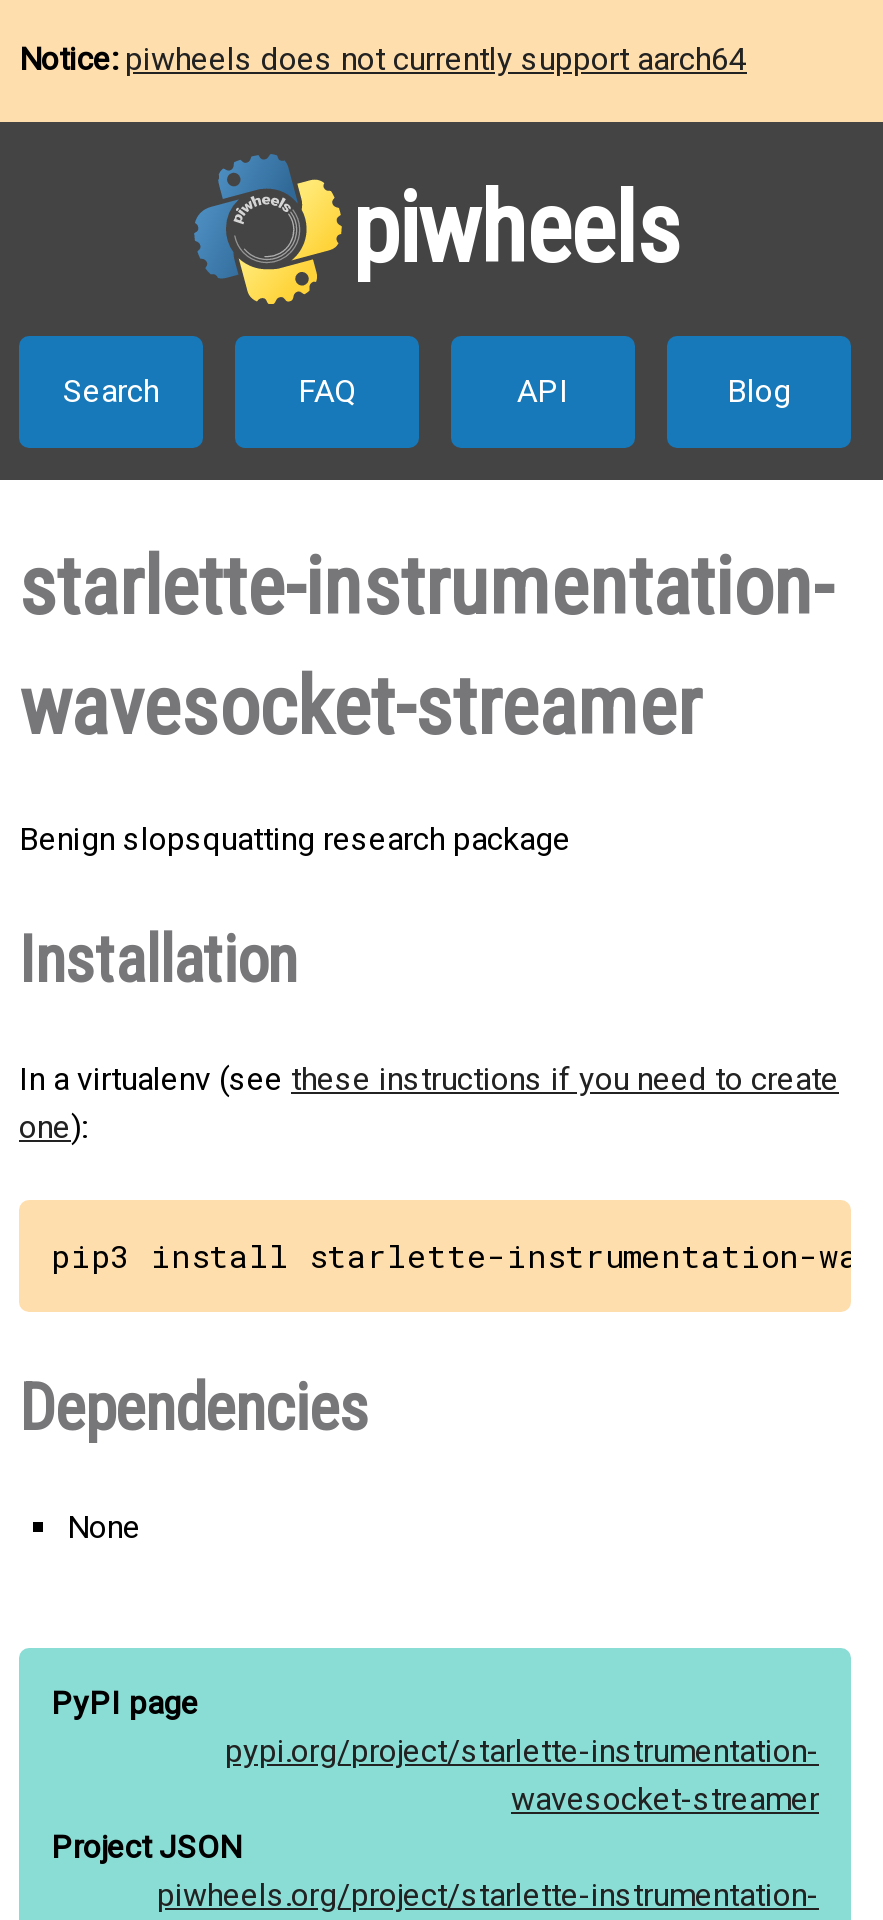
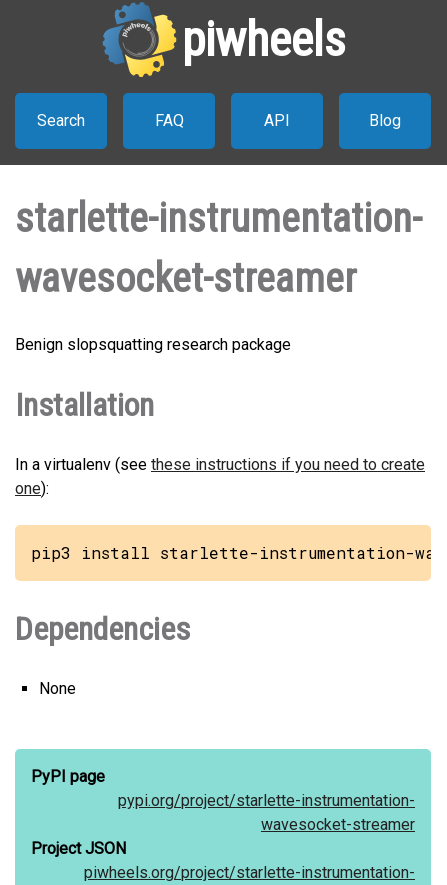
[19,40,747,78] Notice: piwheels does not currently support aarch64 -> none

